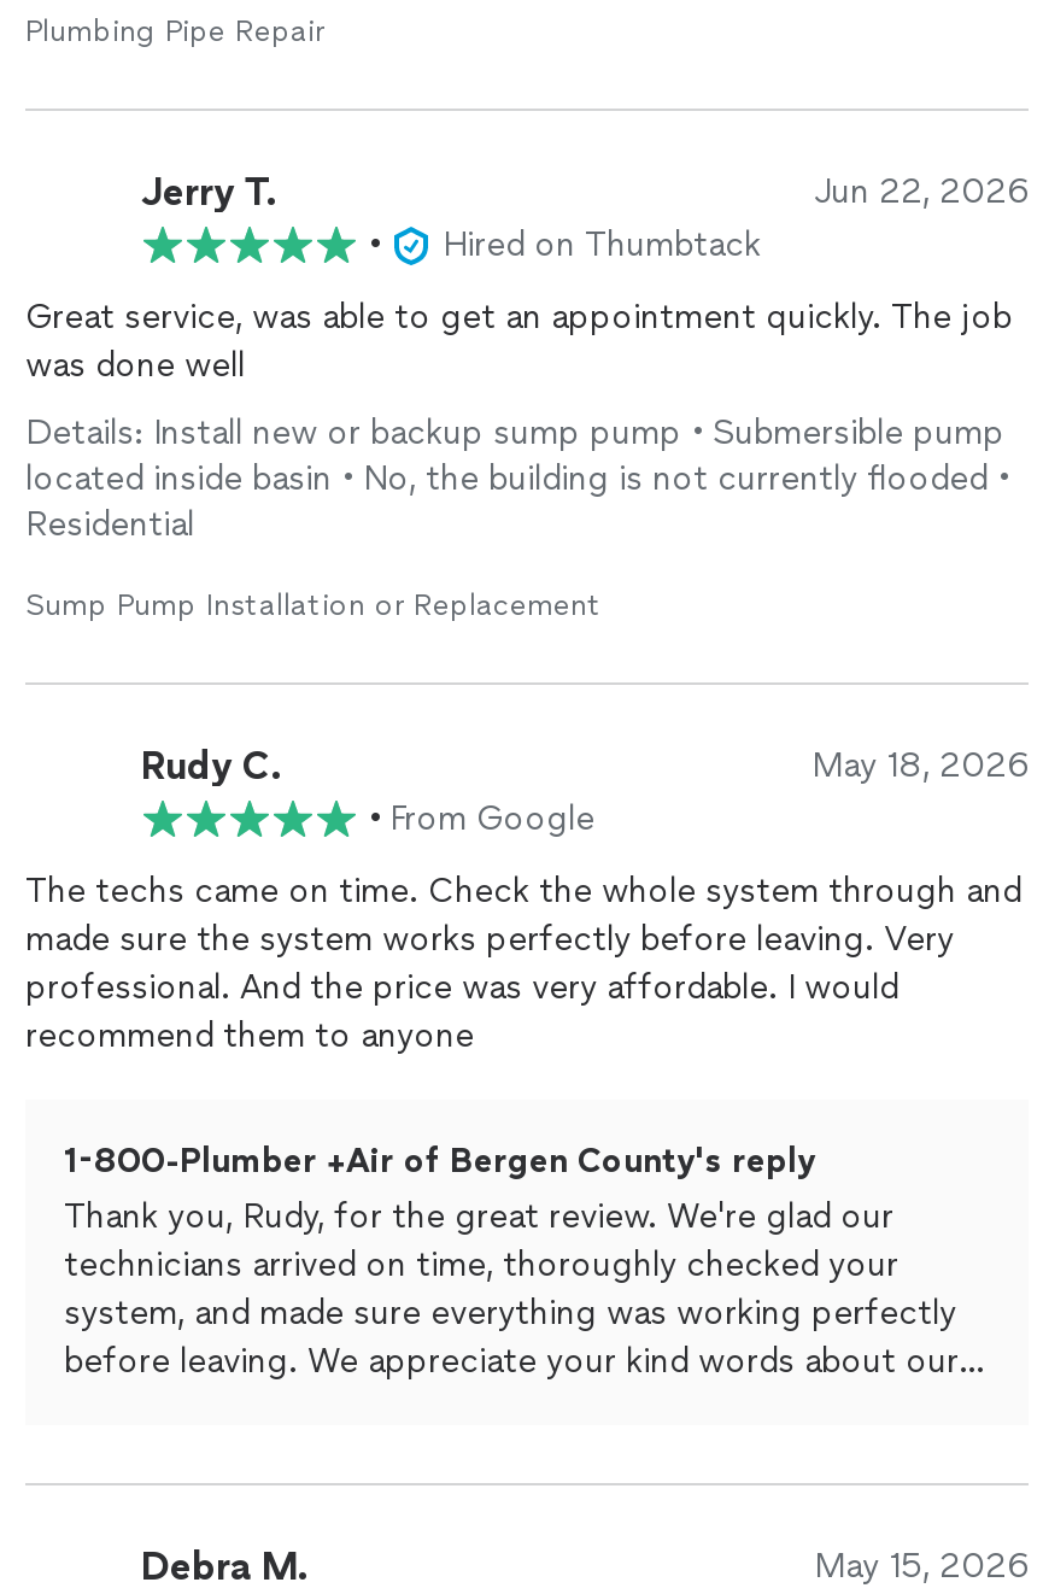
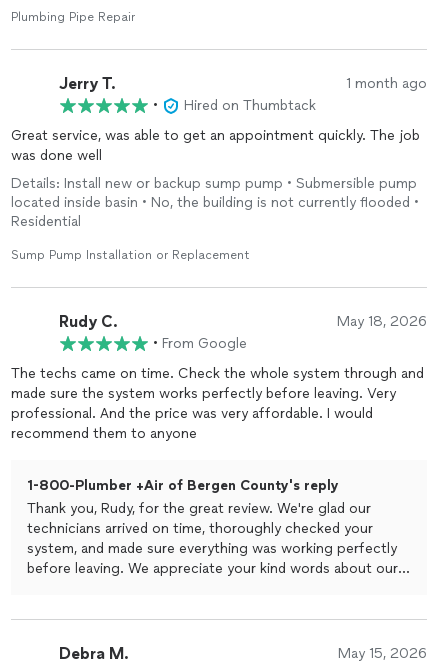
[814,171,1029,212] Jun 22, 2026 -> [346,75,427,92] 1 month ago

